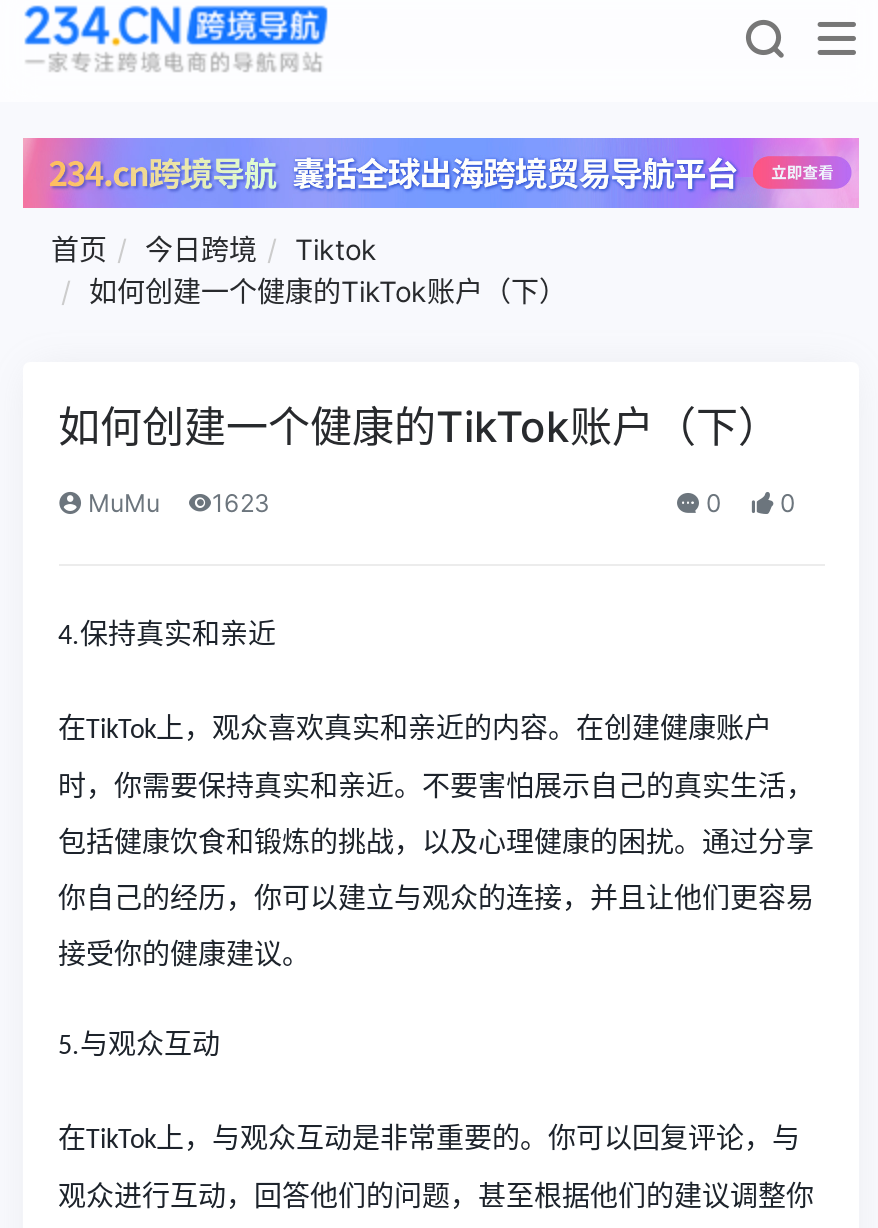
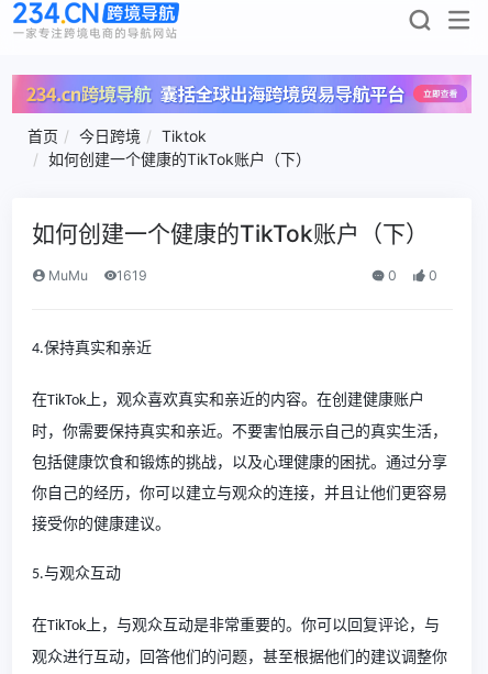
[82,489,270,519] MuMu 1623 -> [45,268,147,284] MuMu 1619

